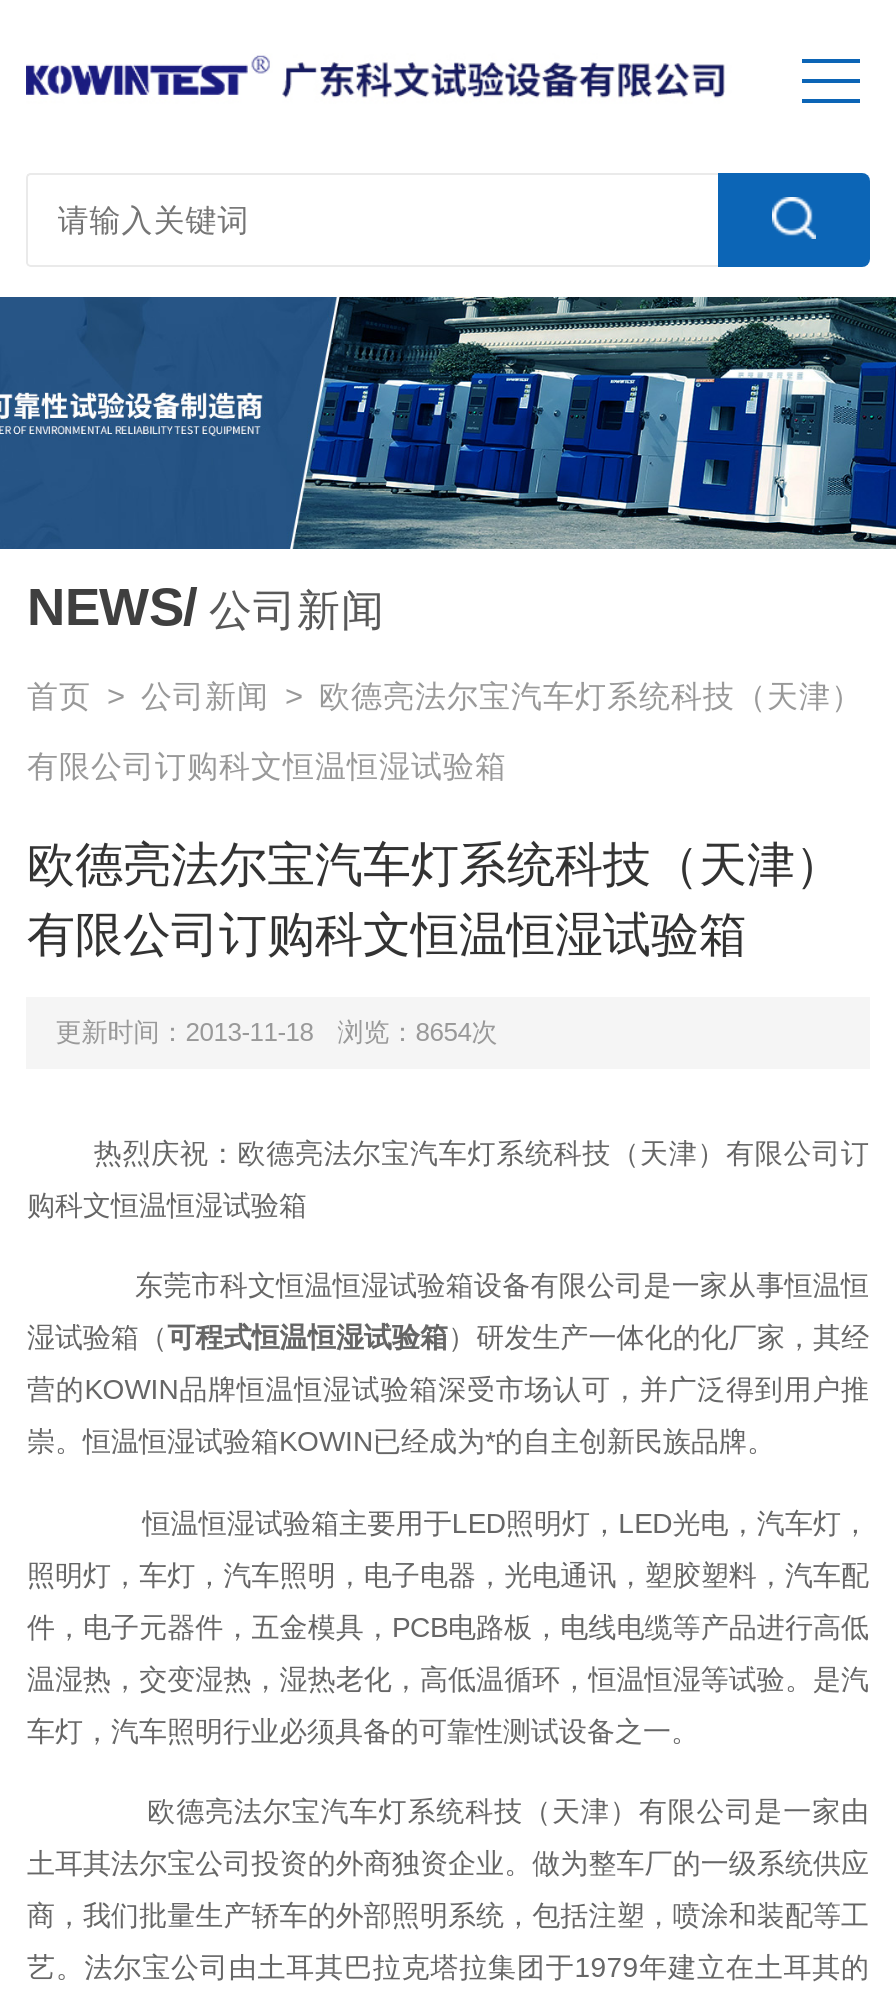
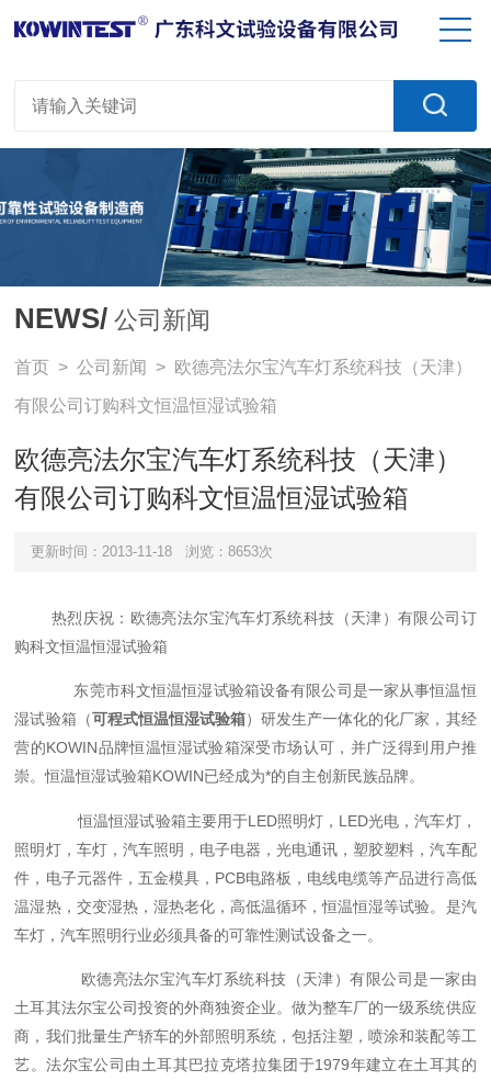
[56,1018,497,1048] 更新时间：2013-11-18 浏览：8654次 -> [30,544,273,560] 更新时间：2013-11-18 浏览：8653次

